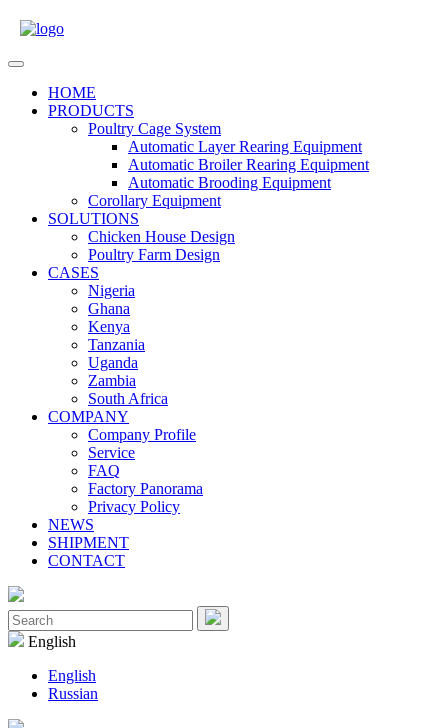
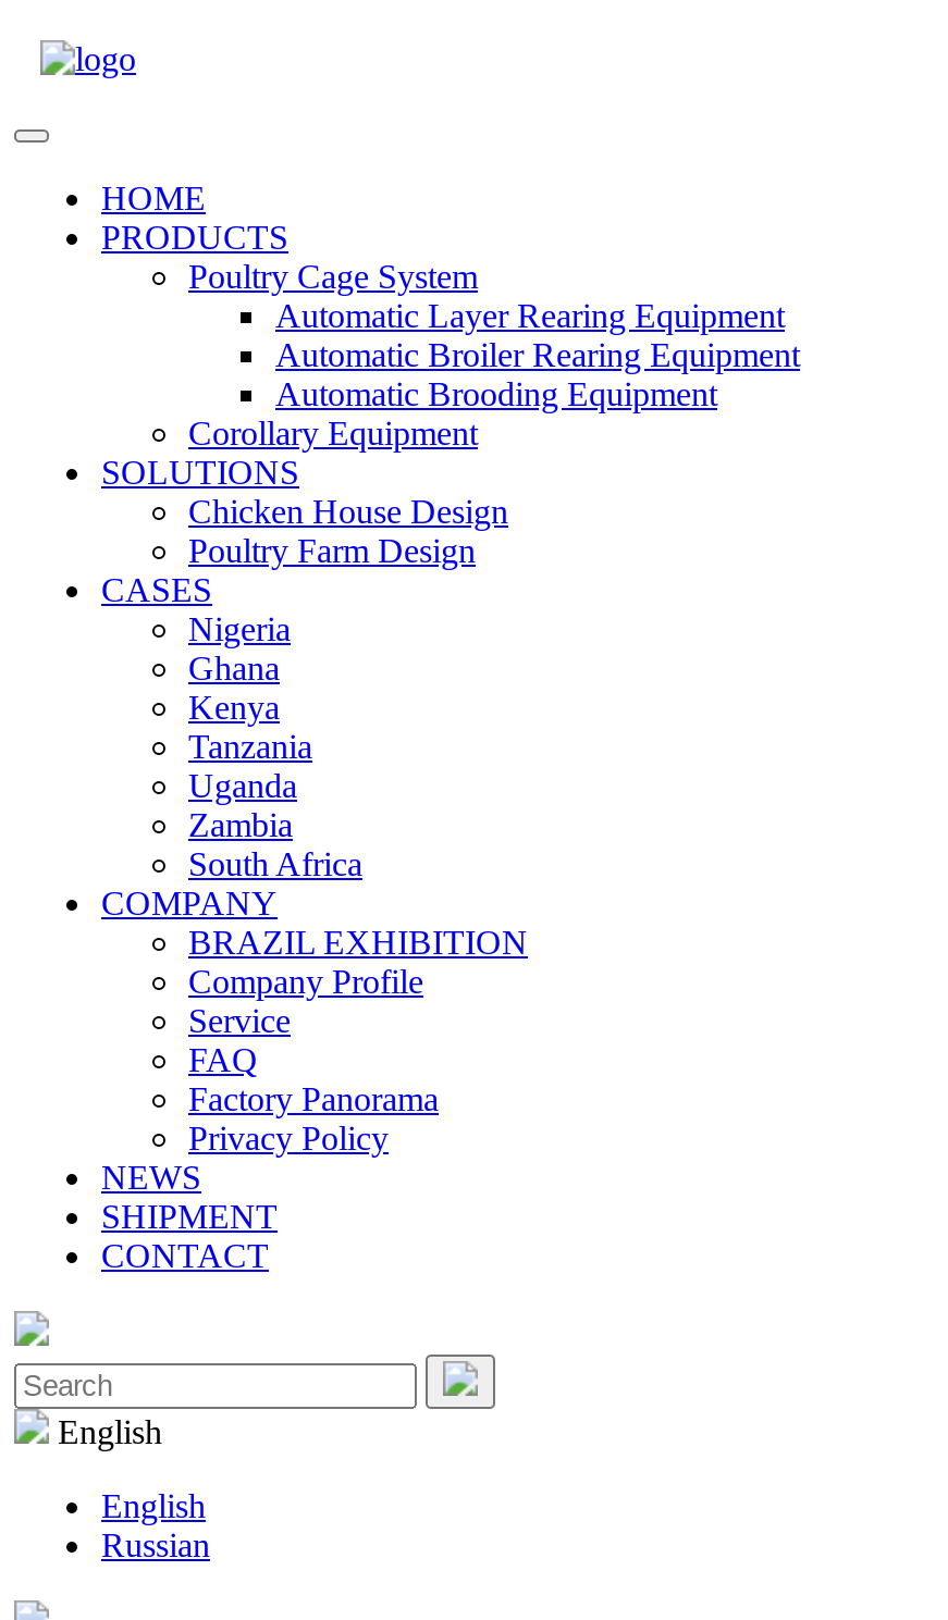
none -> [188,924,528,961] BRAZIL EXHIBITION

